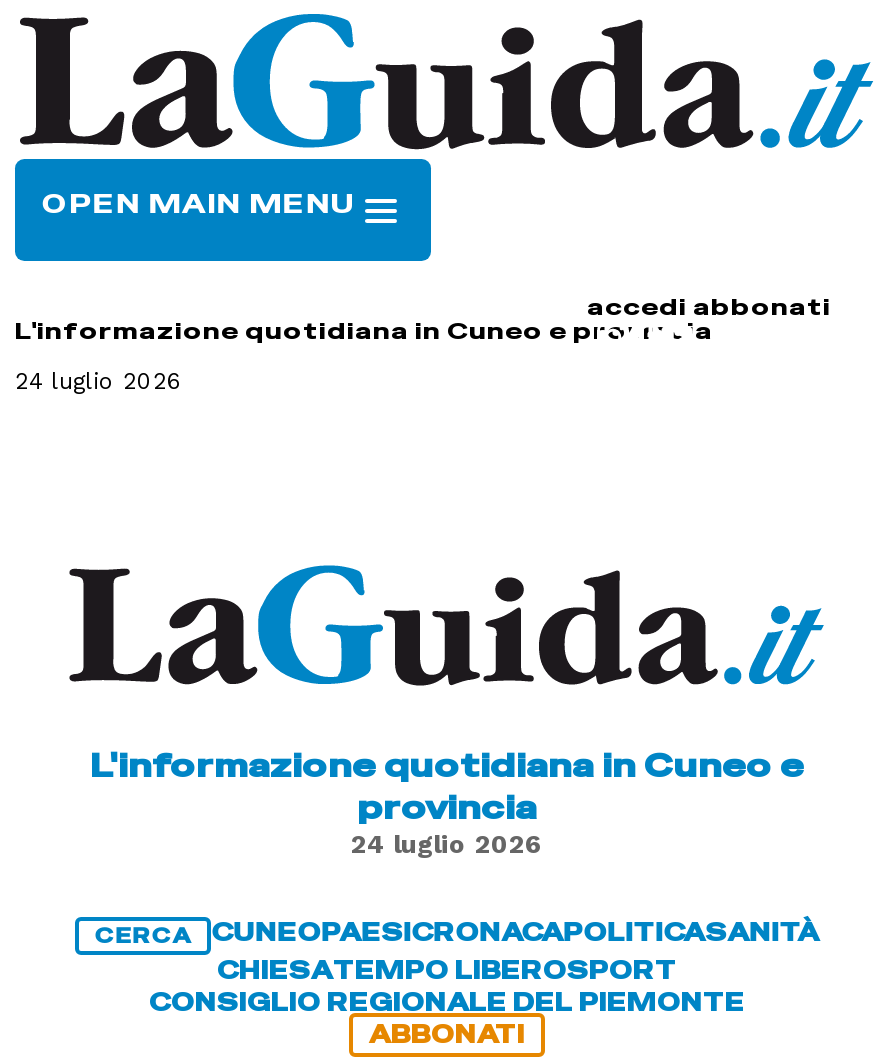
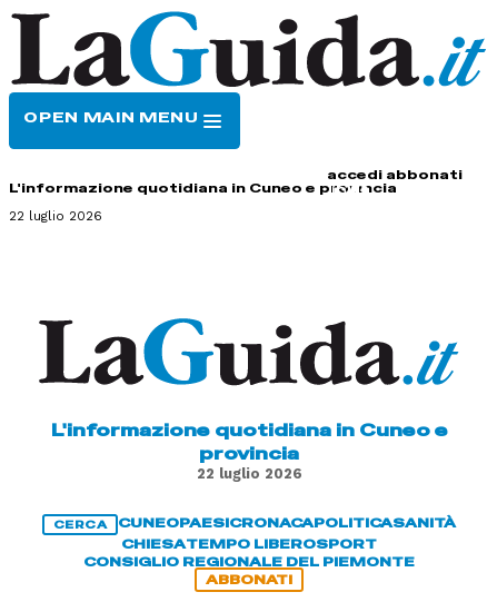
[15,367,183,395] 24 luglio 2026 -> [9,208,102,224] 22 luglio 2026
[351,829,543,859] 24 luglio 2026 -> [196,465,302,482] 22 luglio 2026

